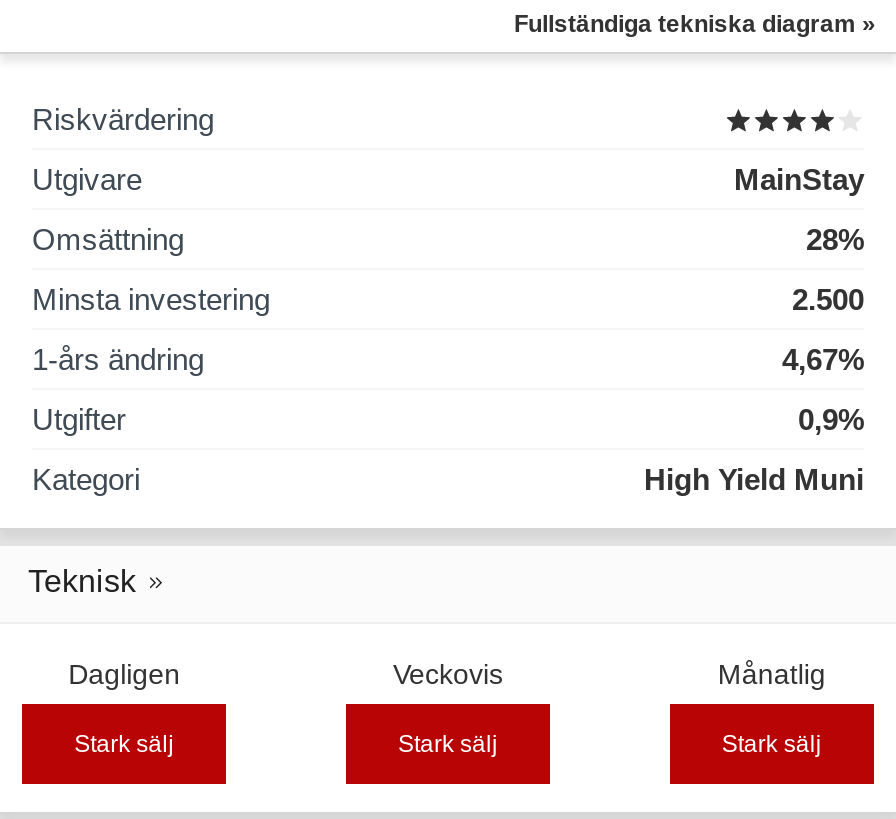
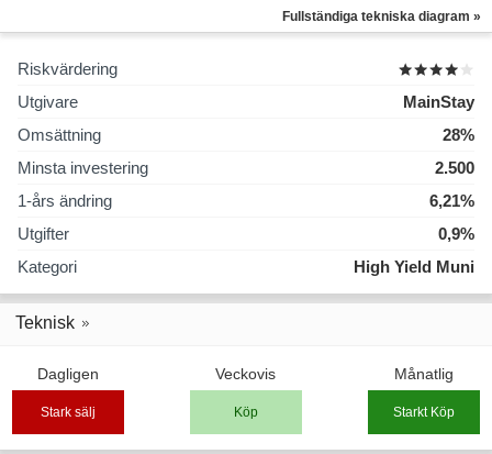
[782,342,864,376] 4,67% -> [429,191,474,210] 6,21%
[398,730,822,758] Stark sälj | Stark sälj -> [234,405,455,420] Köp | Starkt Köp

